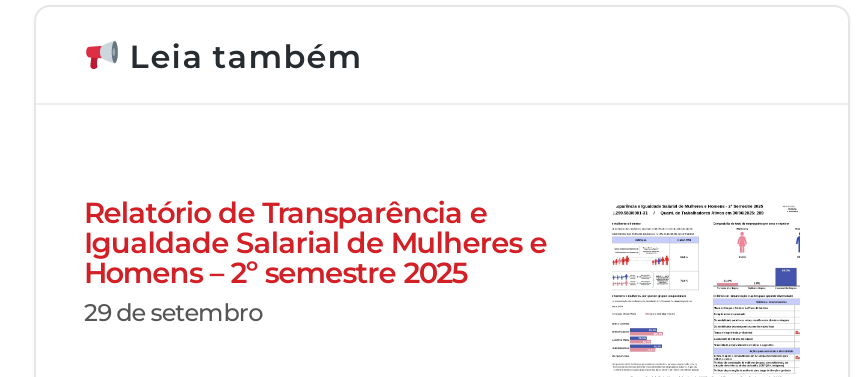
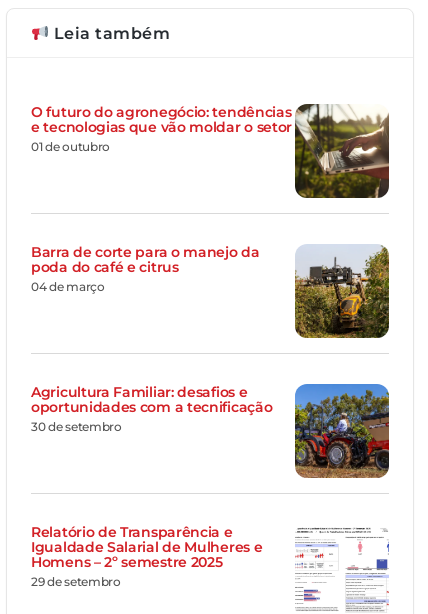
none -> [31,102,390,199] [image] | O futuro do agronegócio: tendências | e tecnologias que vão moldar o setor | 01 de outubro
none -> [31,242,390,339] [image] | Barra de corte para o manejo da | poda do café e citrus | 04 de março
none -> [31,382,390,479] [image] | Agricultura Familiar: desafios e | oportunidades com a tecnificação | 30 de setembro

